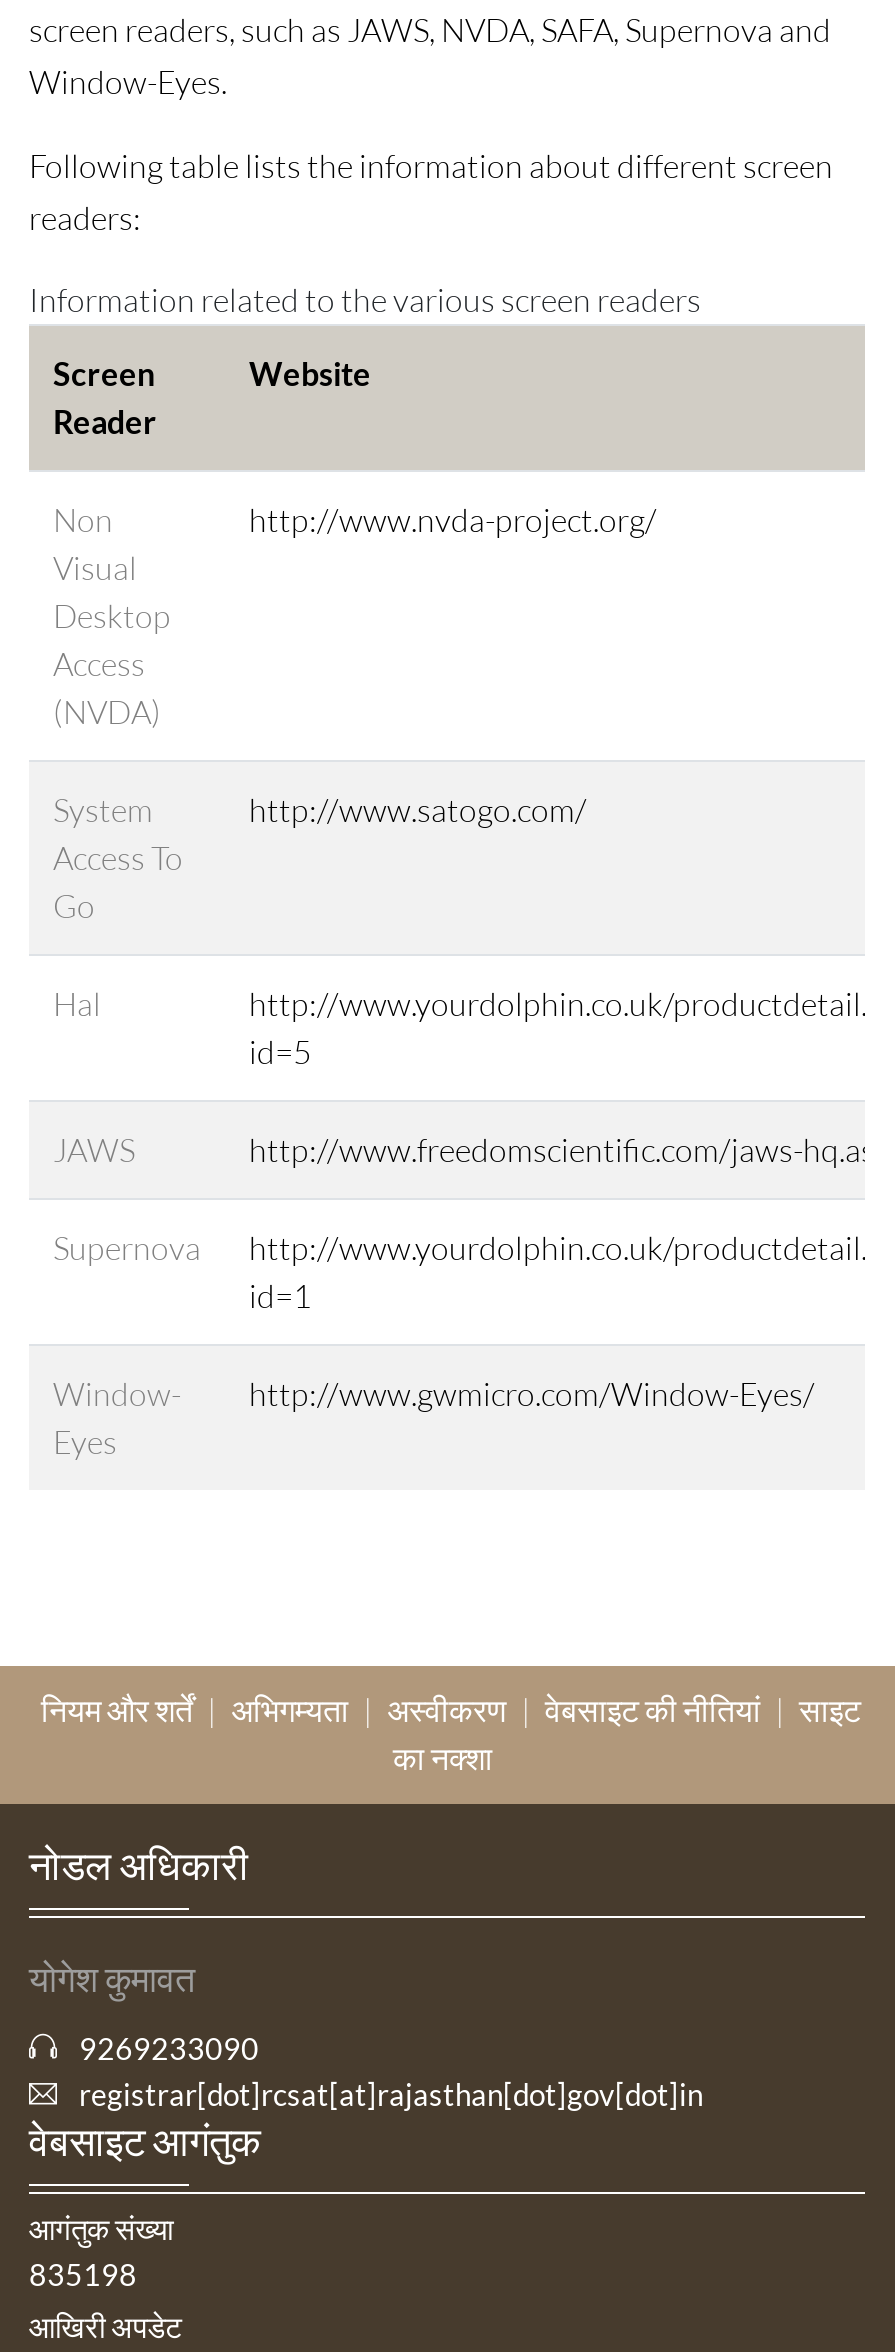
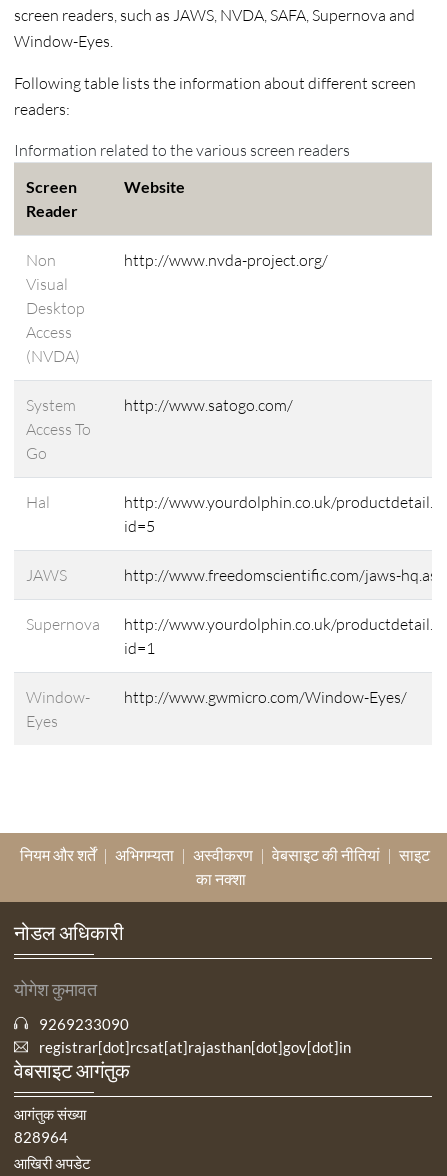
[29,2256,137,2292] 835198 -> [14,1128,68,1146] 828964

